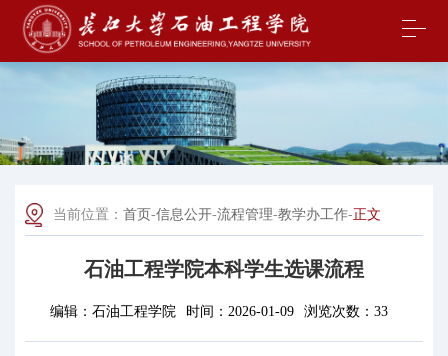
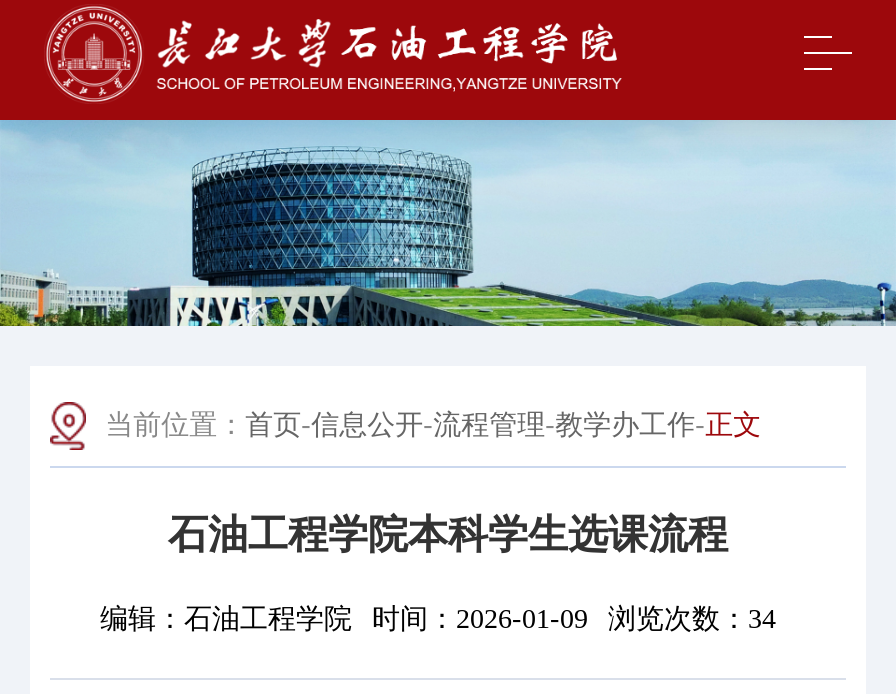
[50,304,388,319] 编辑：石油工程学院 时间：2026-01-09 浏览次数：33 -> [100,603,776,633] 编辑：石油工程学院 时间：2026-01-09 浏览次数：34

